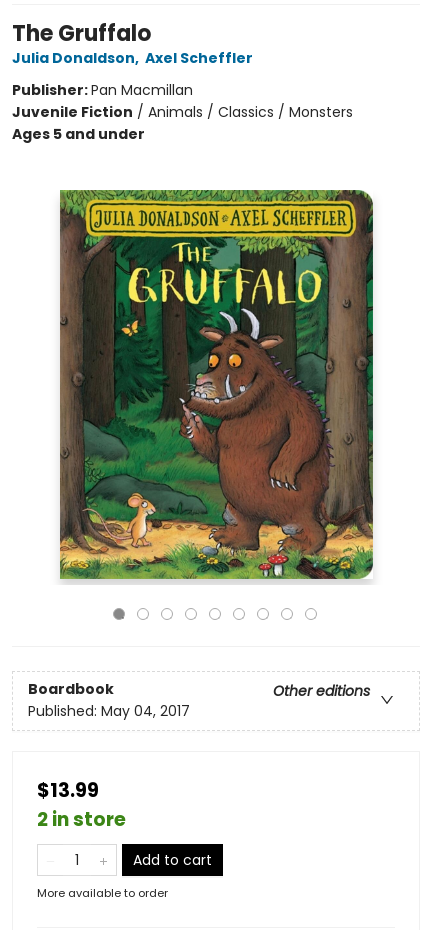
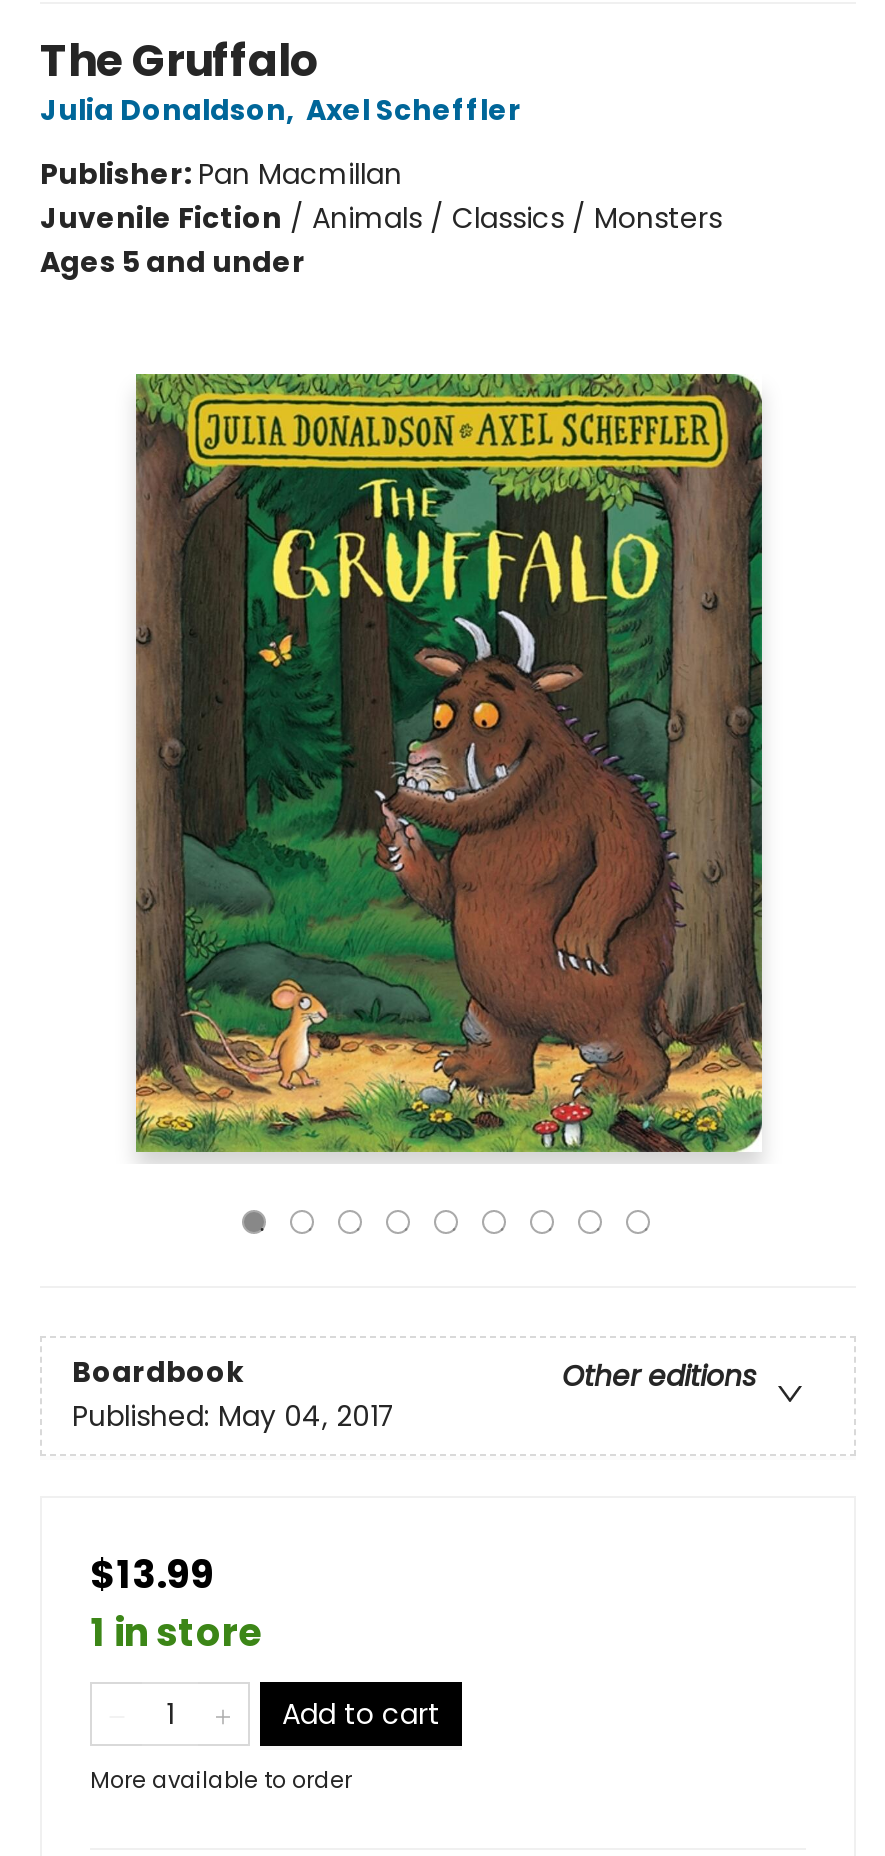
[37,806,126,833] 2 in store -> [90,1606,262,1660] 1 in store

